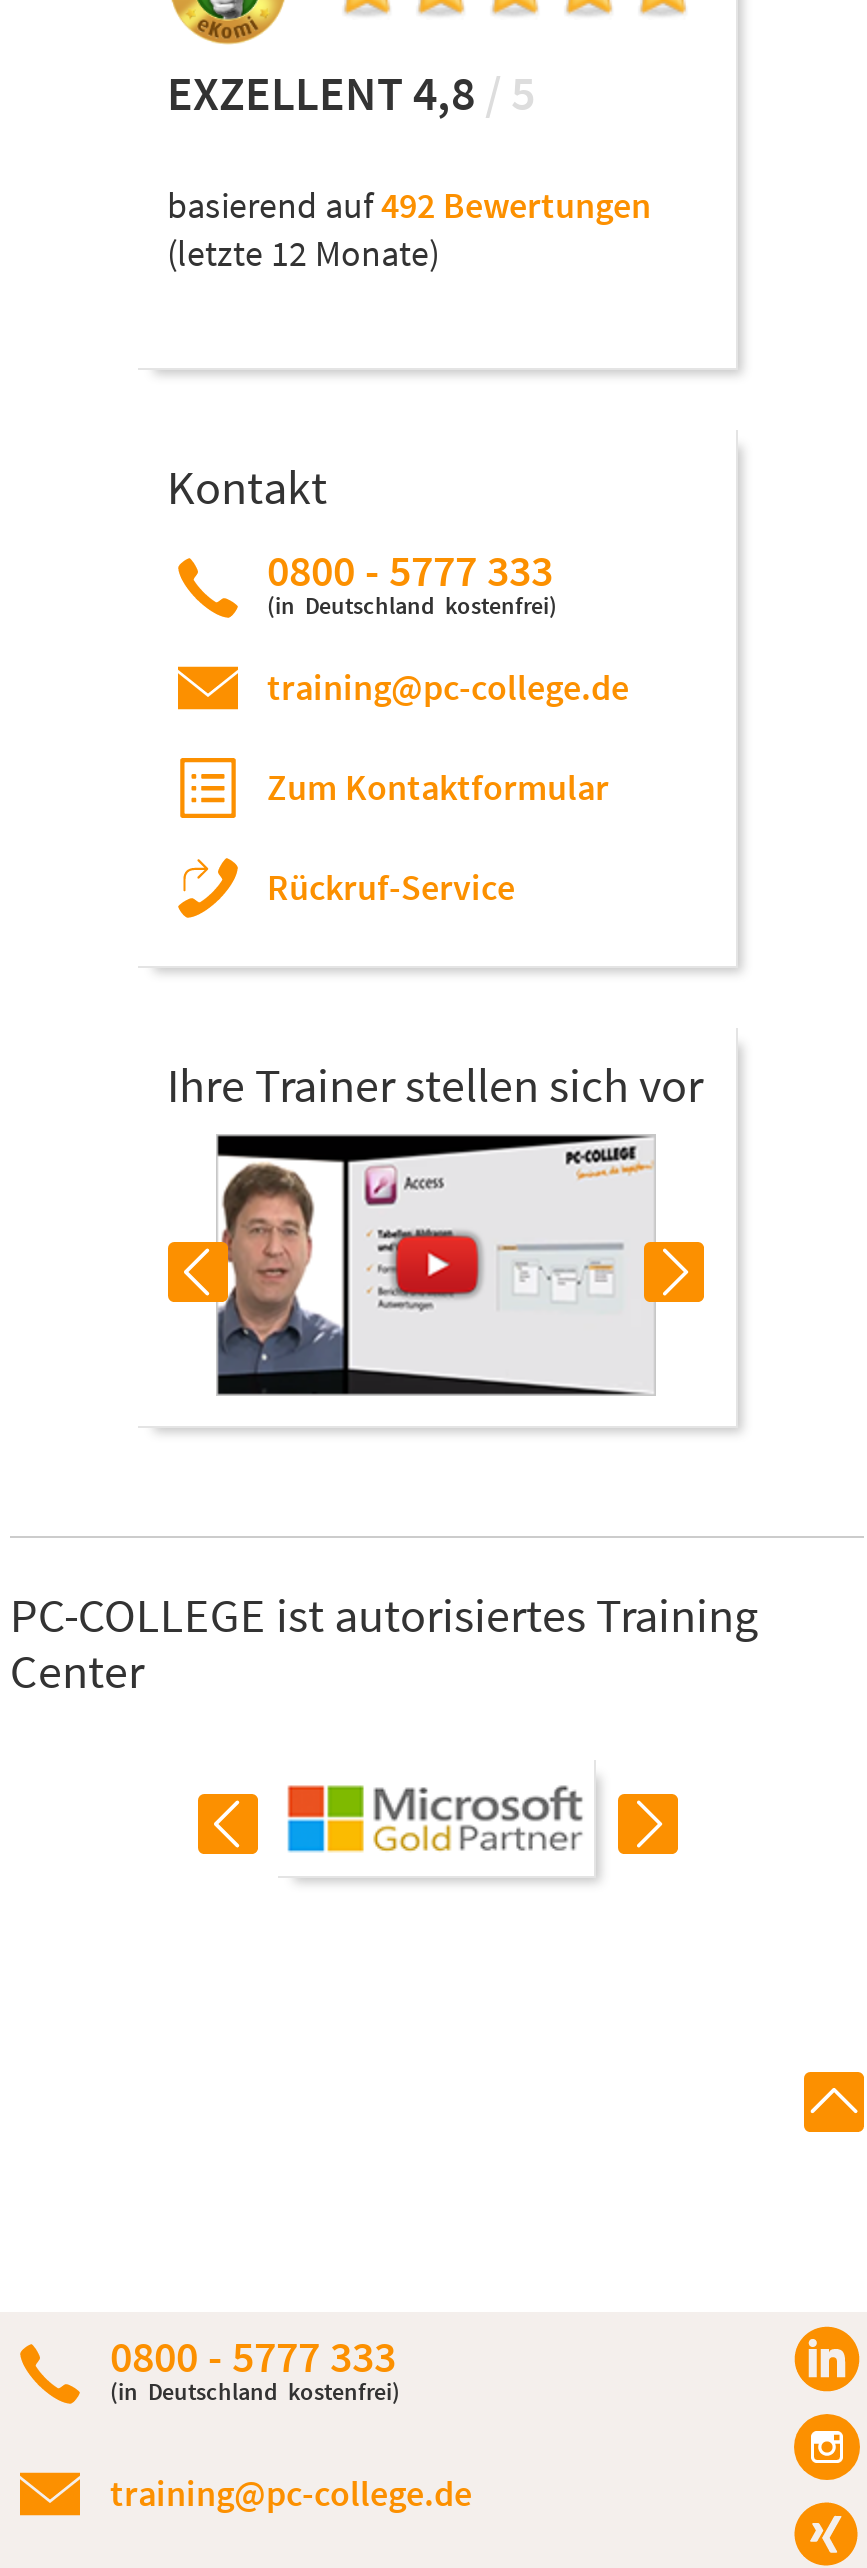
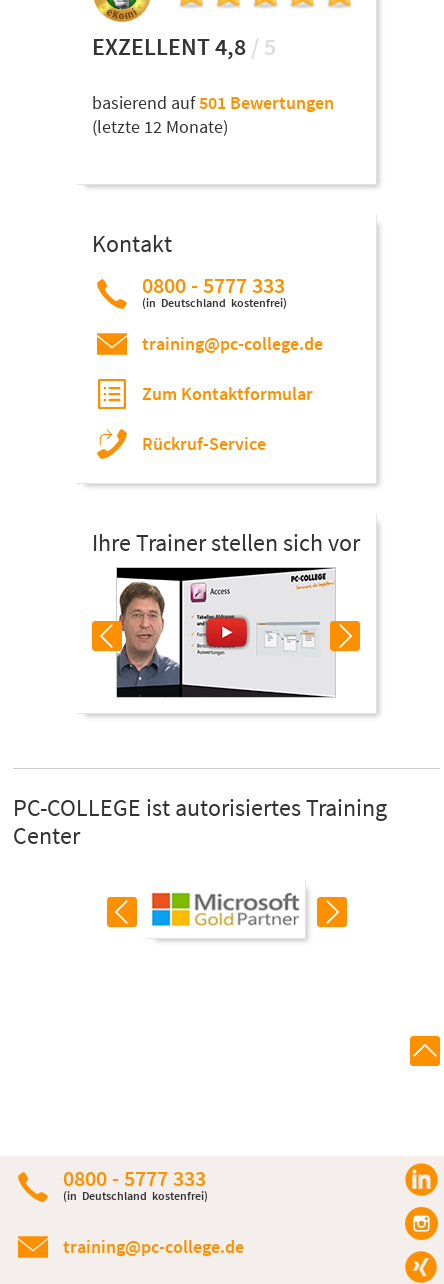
[167,182,651,228] basierend auf 492 Bewertungen -> [91,91,333,114] basierend auf 501 Bewertungen

